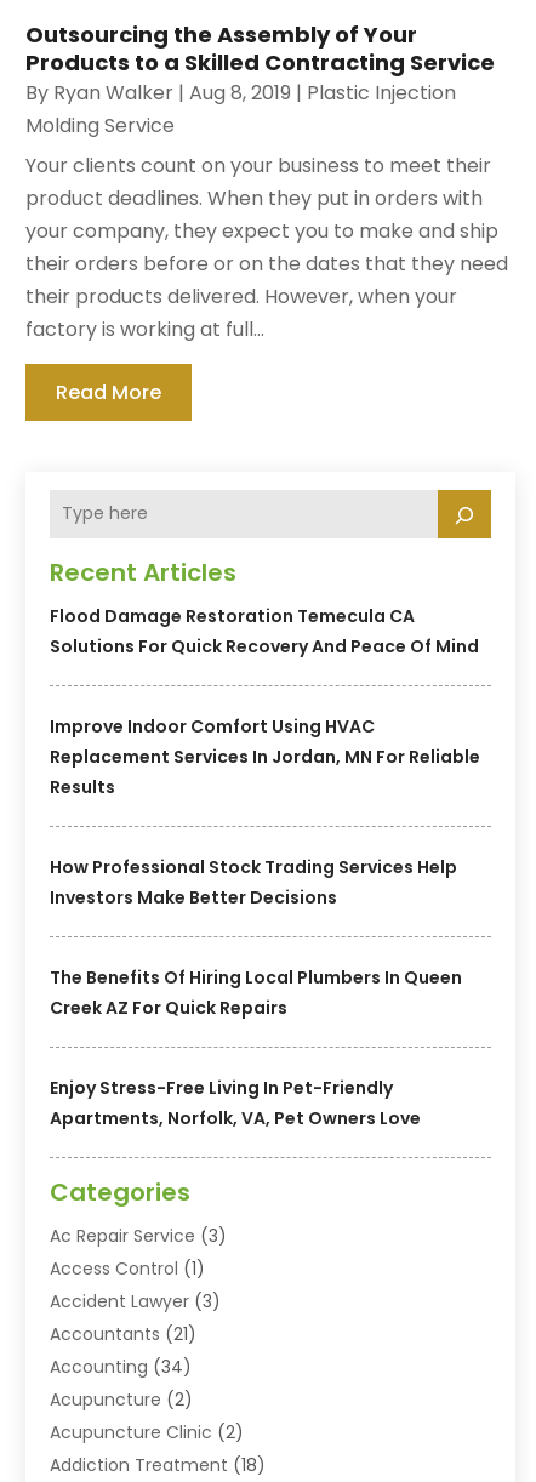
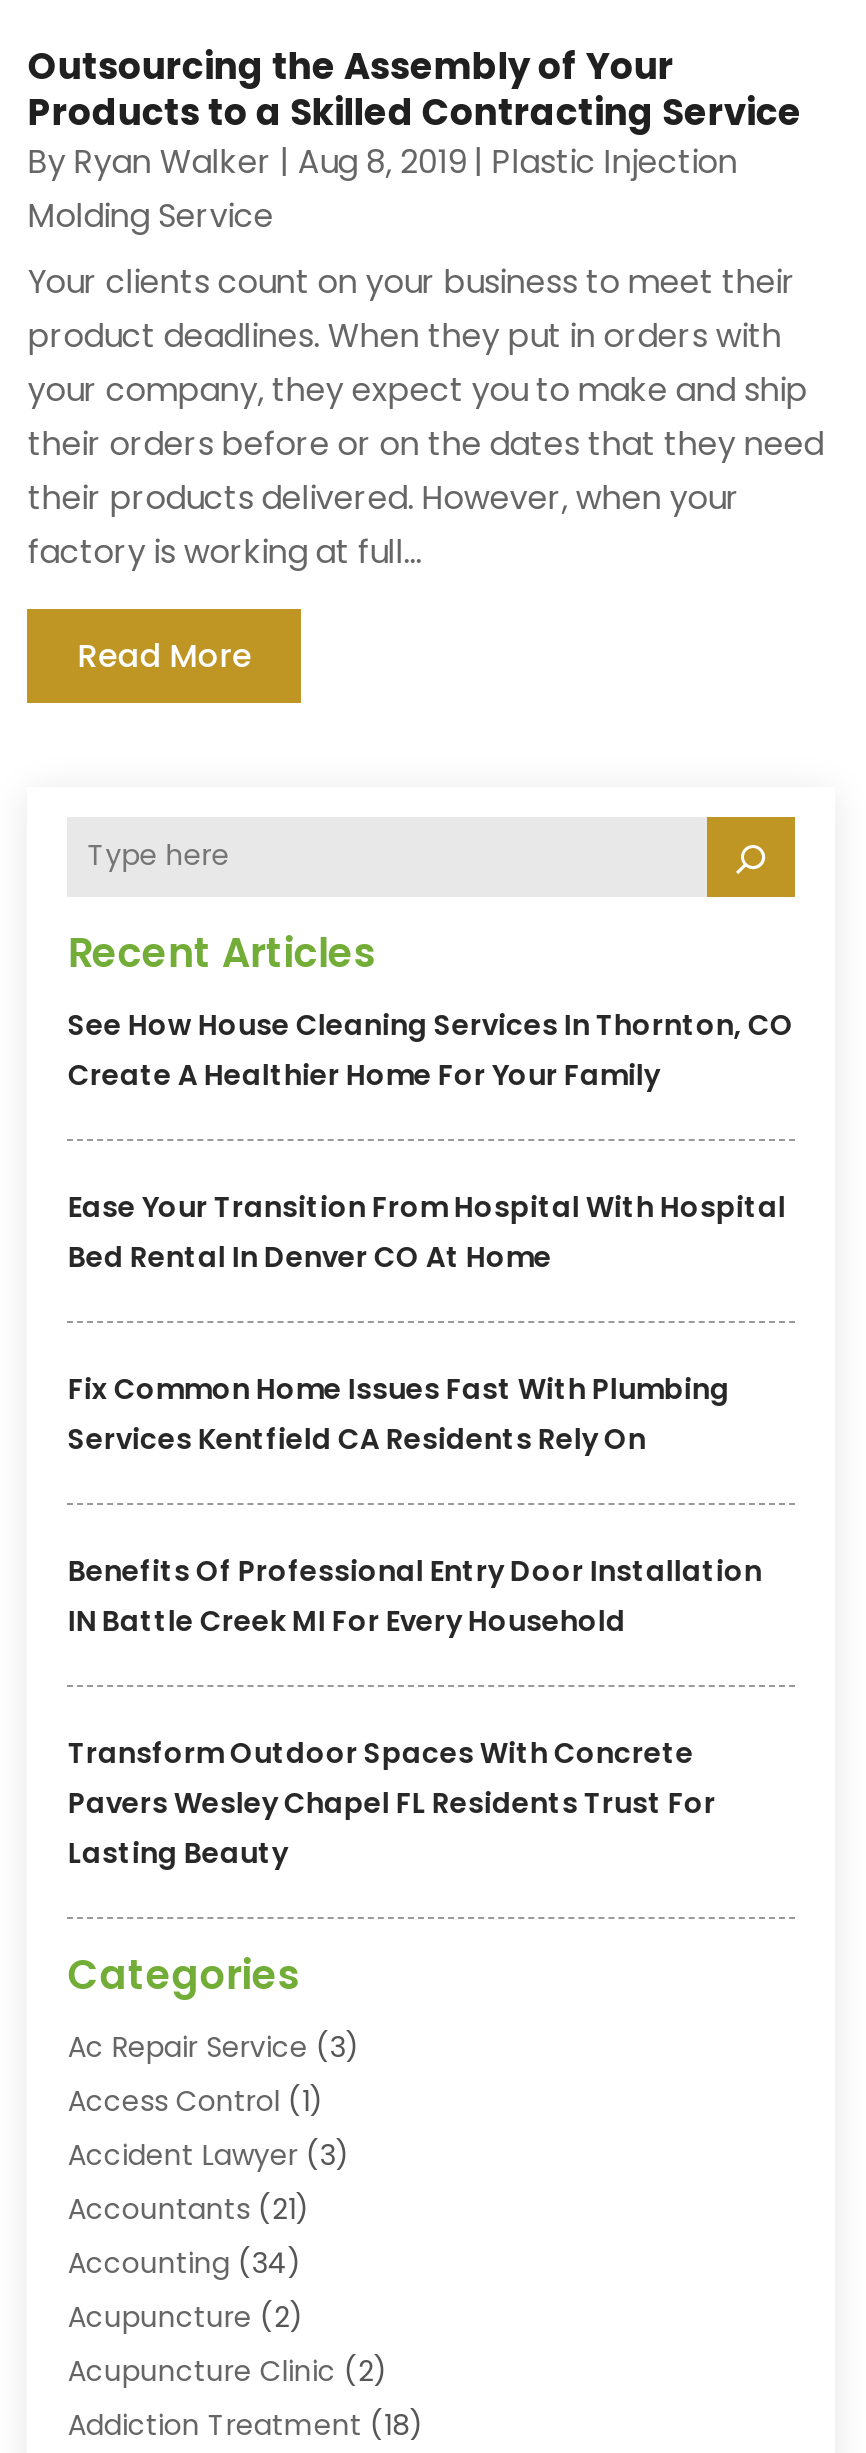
[50,603,479,658] Flood Damage Restoration Temecula CA | Solutions For Quick Recovery And Peace Of Mind -> [68,1004,794,1094] See How House Cleaning Services In Thornton, CO | Create A Healthier Home For Your Family
[50,714,481,799] Improve Indoor Comfort Using HVAC | Replacement Services In Jordan, MN For Reliable | Results -> [68,1186,786,1276] Ease Your Transition From Hospital With Hospital | Bed Rental In Denver CO At Home
[50,855,458,909] How Professional Stock Trading Services Help | Investors Make Better Decisions -> [68,1368,730,1458] Fix Common Home Issues Fast With Plumbing | Services Kentfield CA Residents Rely On
[50,965,463,1019] The Benefits Of Hiring Local Plumbers In Queen | Creek AZ For Quick Repairs -> [68,1550,762,1640] Benefits Of Professional Entry Door Installation | IN Battle Creek MI For Every Household
[50,1075,421,1130] Enjoy Stress-Free Living In Pet-Friendly | Apartments, Norfolk, VA, Pet Owners Love -> [68,1732,716,1872] Transform Outdoor Spaces With Concrete | Pavers Wesley Chapel FL Residents Trust For | Lasting Beauty

